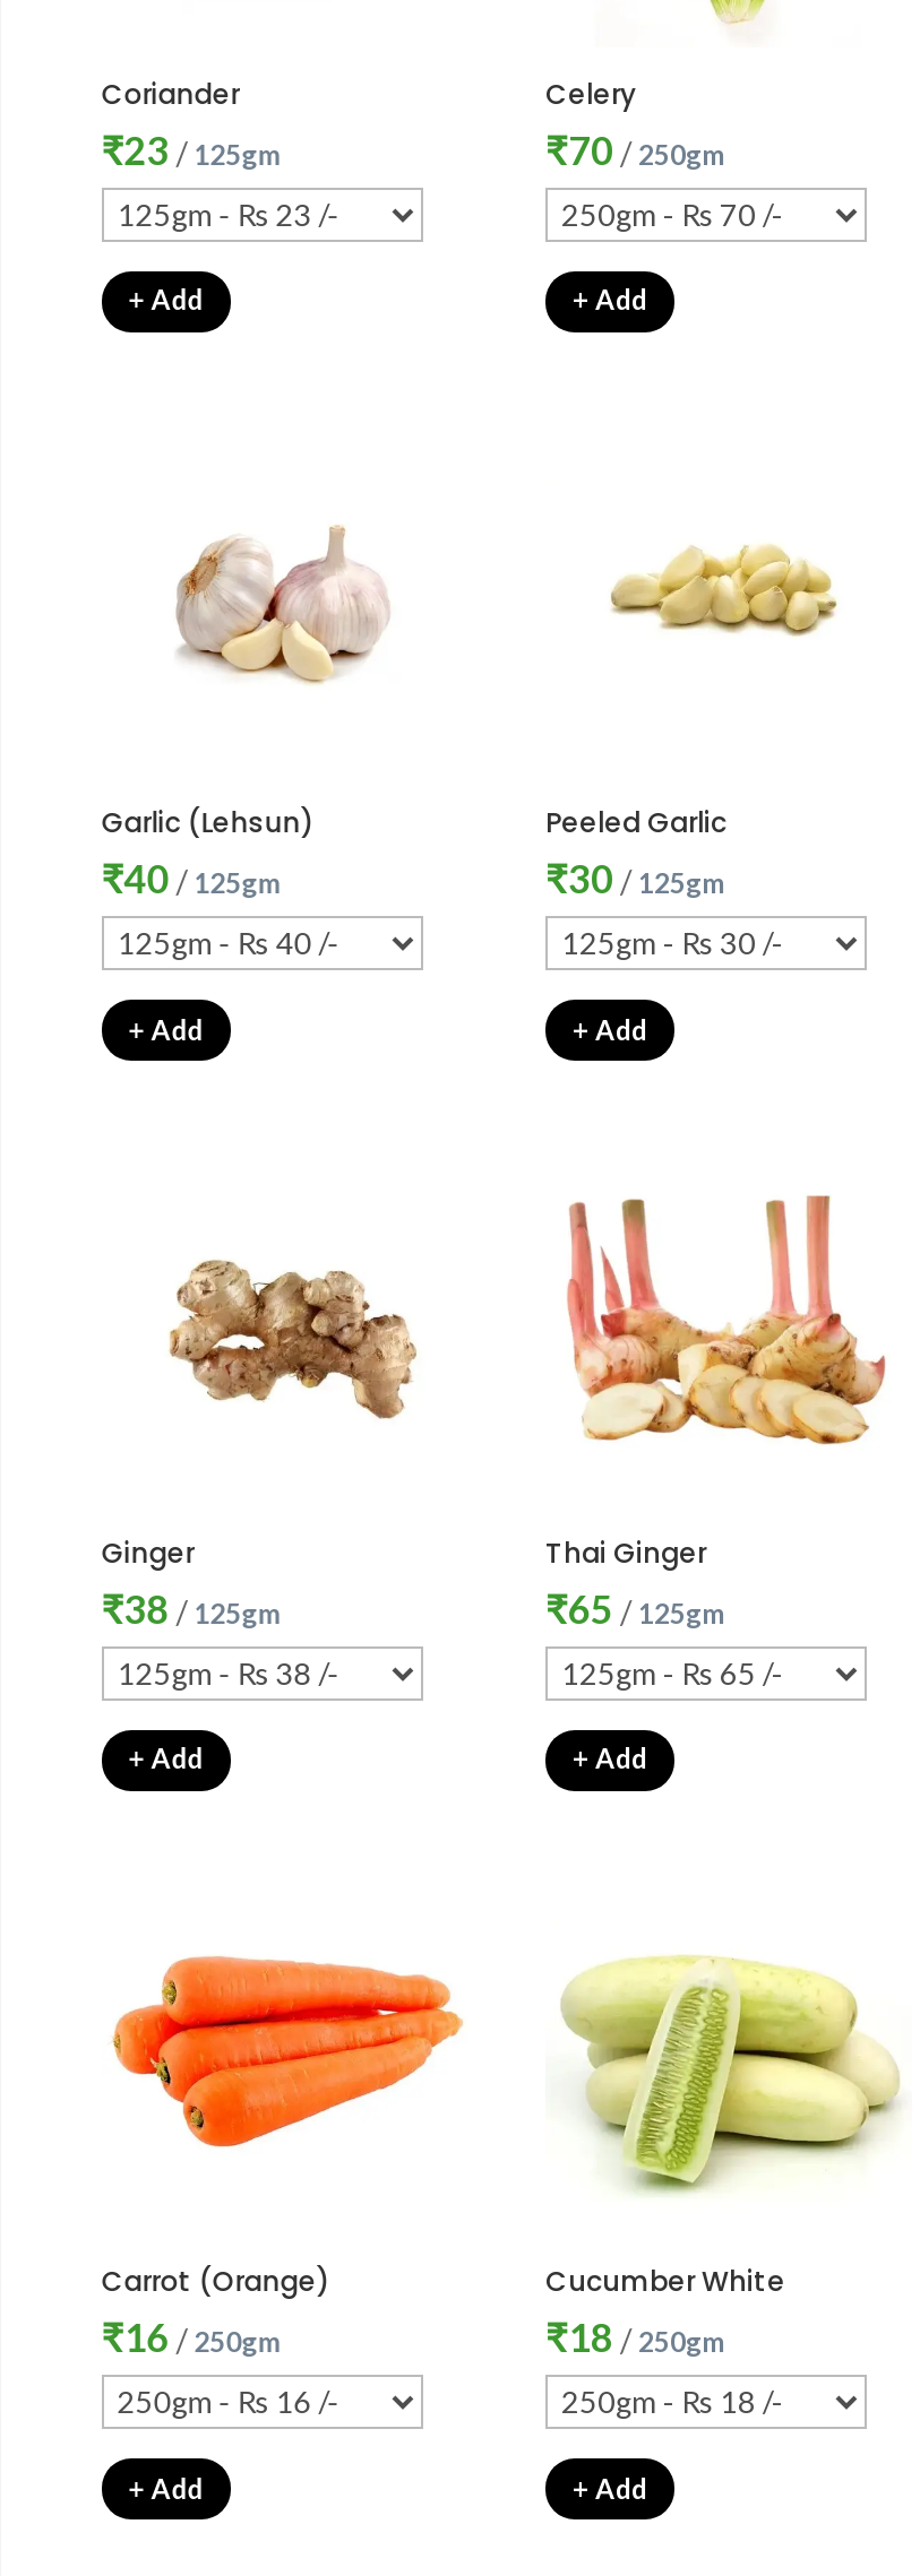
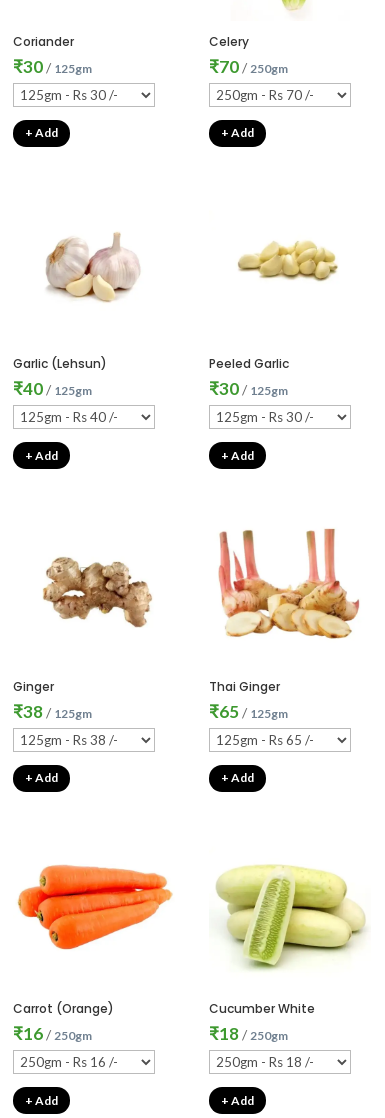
[101,126,280,174] ₹23 /125gm -> [13,56,92,77] ₹30 /125gm

